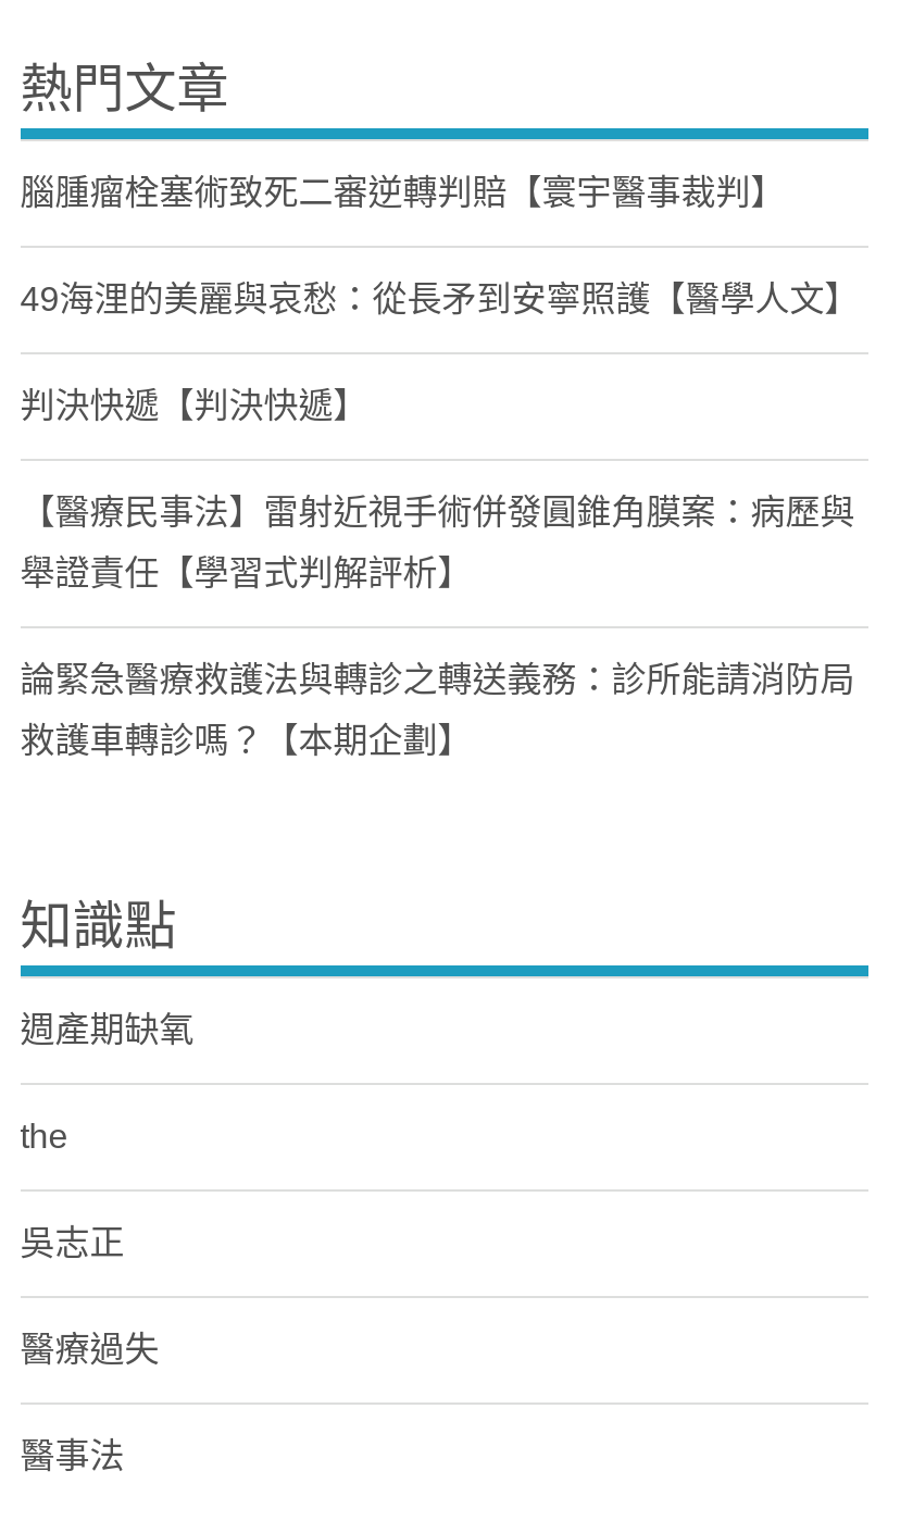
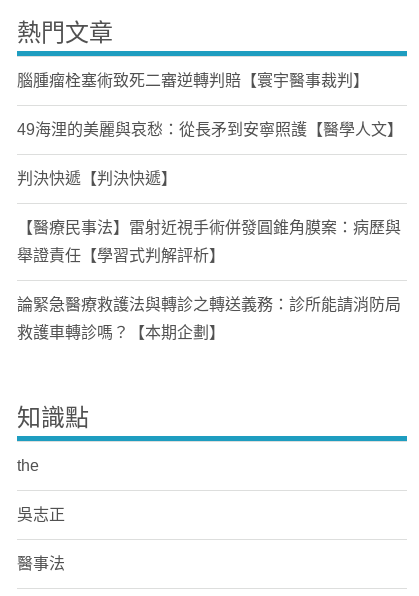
[20,1011,194,1048] 週產期缺氧 -> none
[20,1331,159,1368] 醫療過失 -> none

